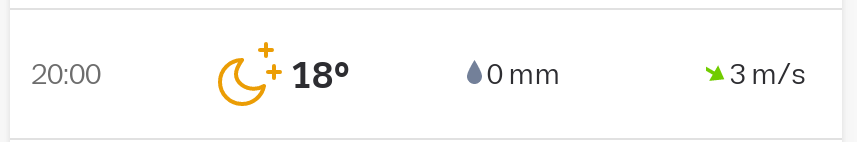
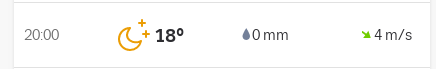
[729,57,805,89] 3 m/s -> [374,26,412,42] 4 m/s

